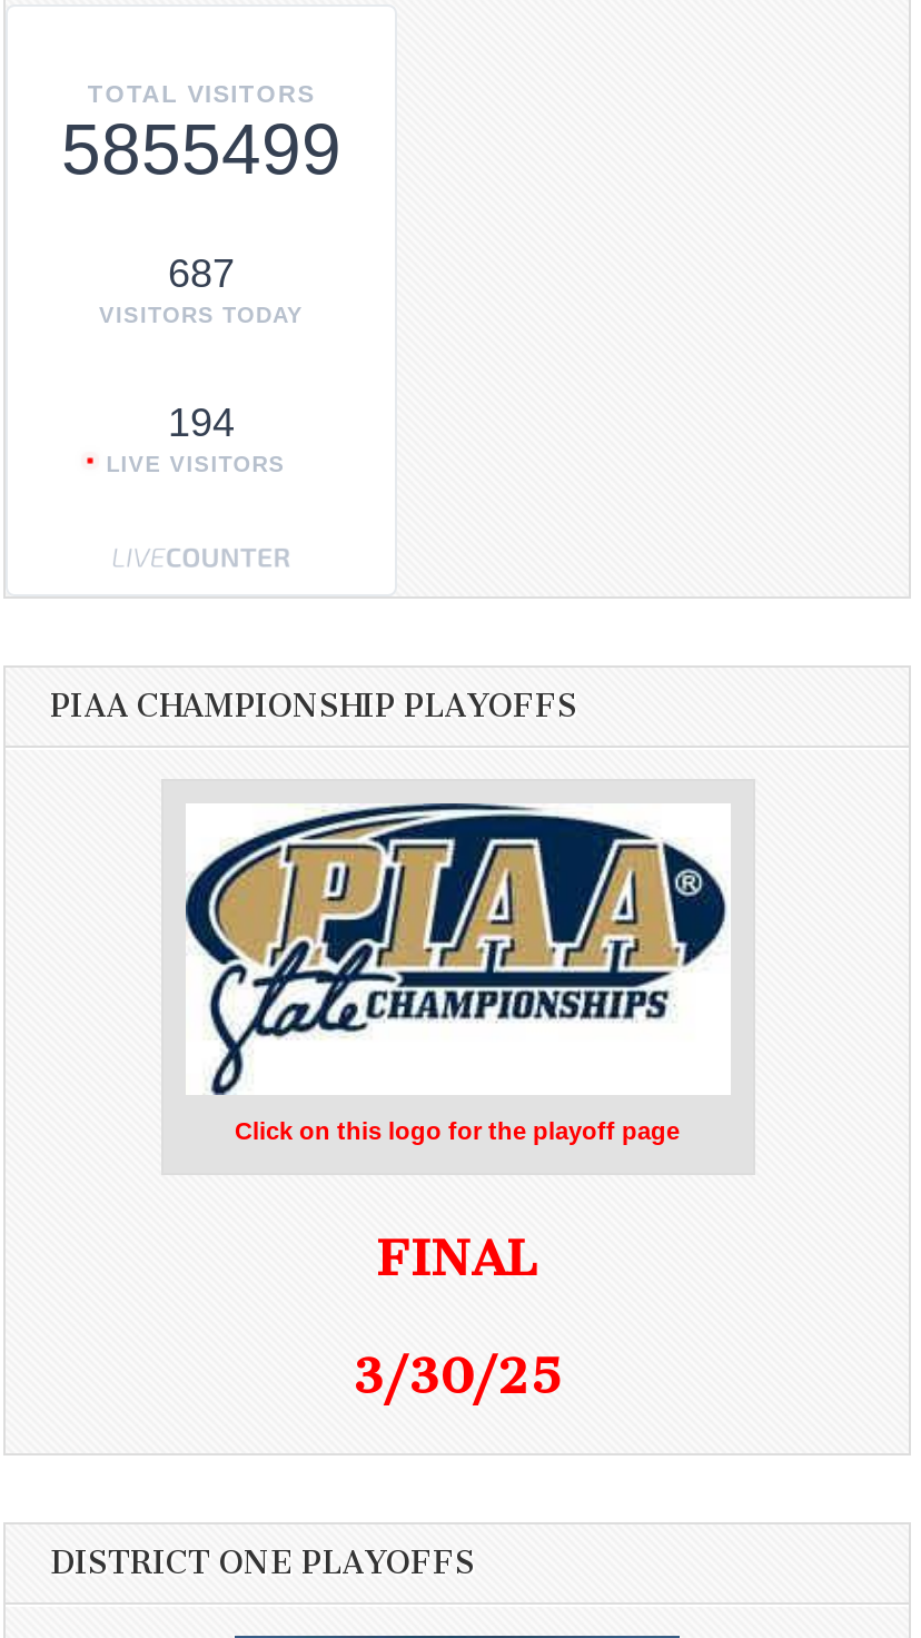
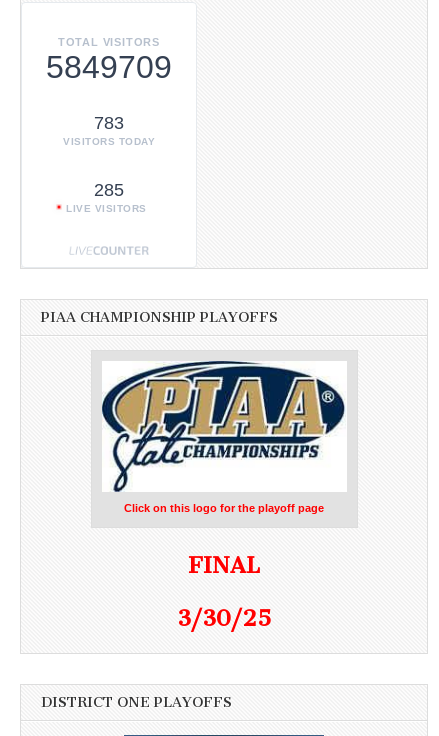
[61,110,341,190] 5855499 -> [46,49,172,85] 5849709
[168,252,235,297] 687 -> [94,113,124,133] 783
[168,401,235,446] 194 -> [94,180,124,200] 285

